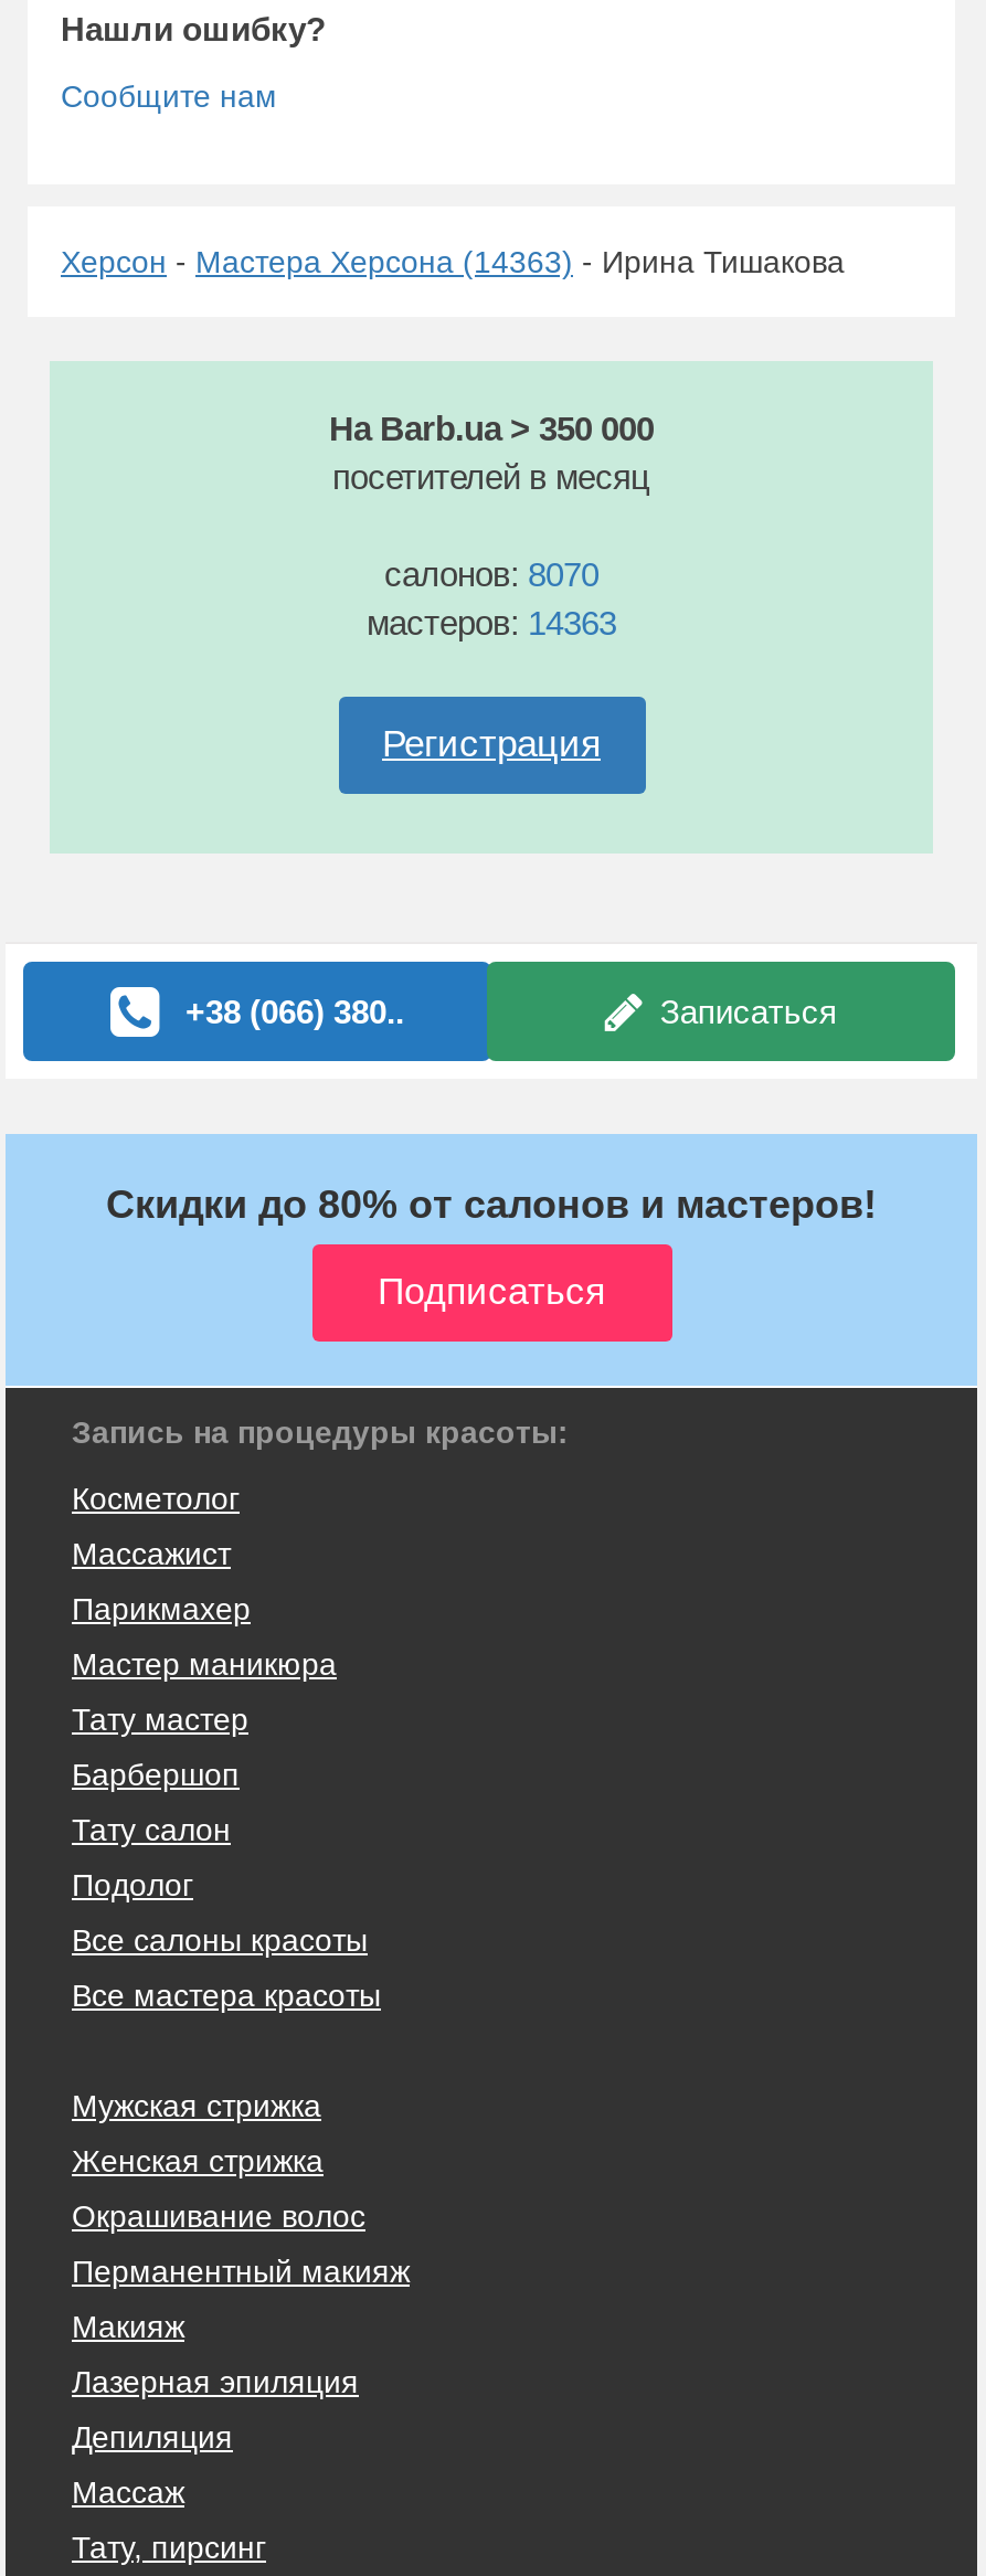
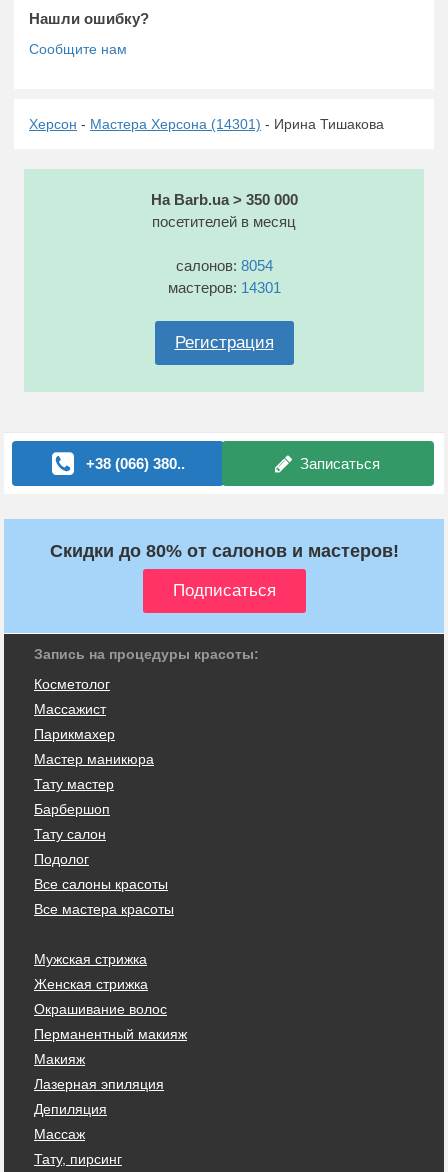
[61,245,845,280] Херсон - Мастера Херсона (14363) - Ирина Тишакова -> [29,116,384,132] Херсон - Мастера Херсона (14301) - Ирина Тишакова
[384,556,598,594] салонов: 8070 -> [175,257,272,274] салонов: 8054
[367,605,616,642] мастеров: 14363 -> [167,279,280,296] мастеров: 14301

